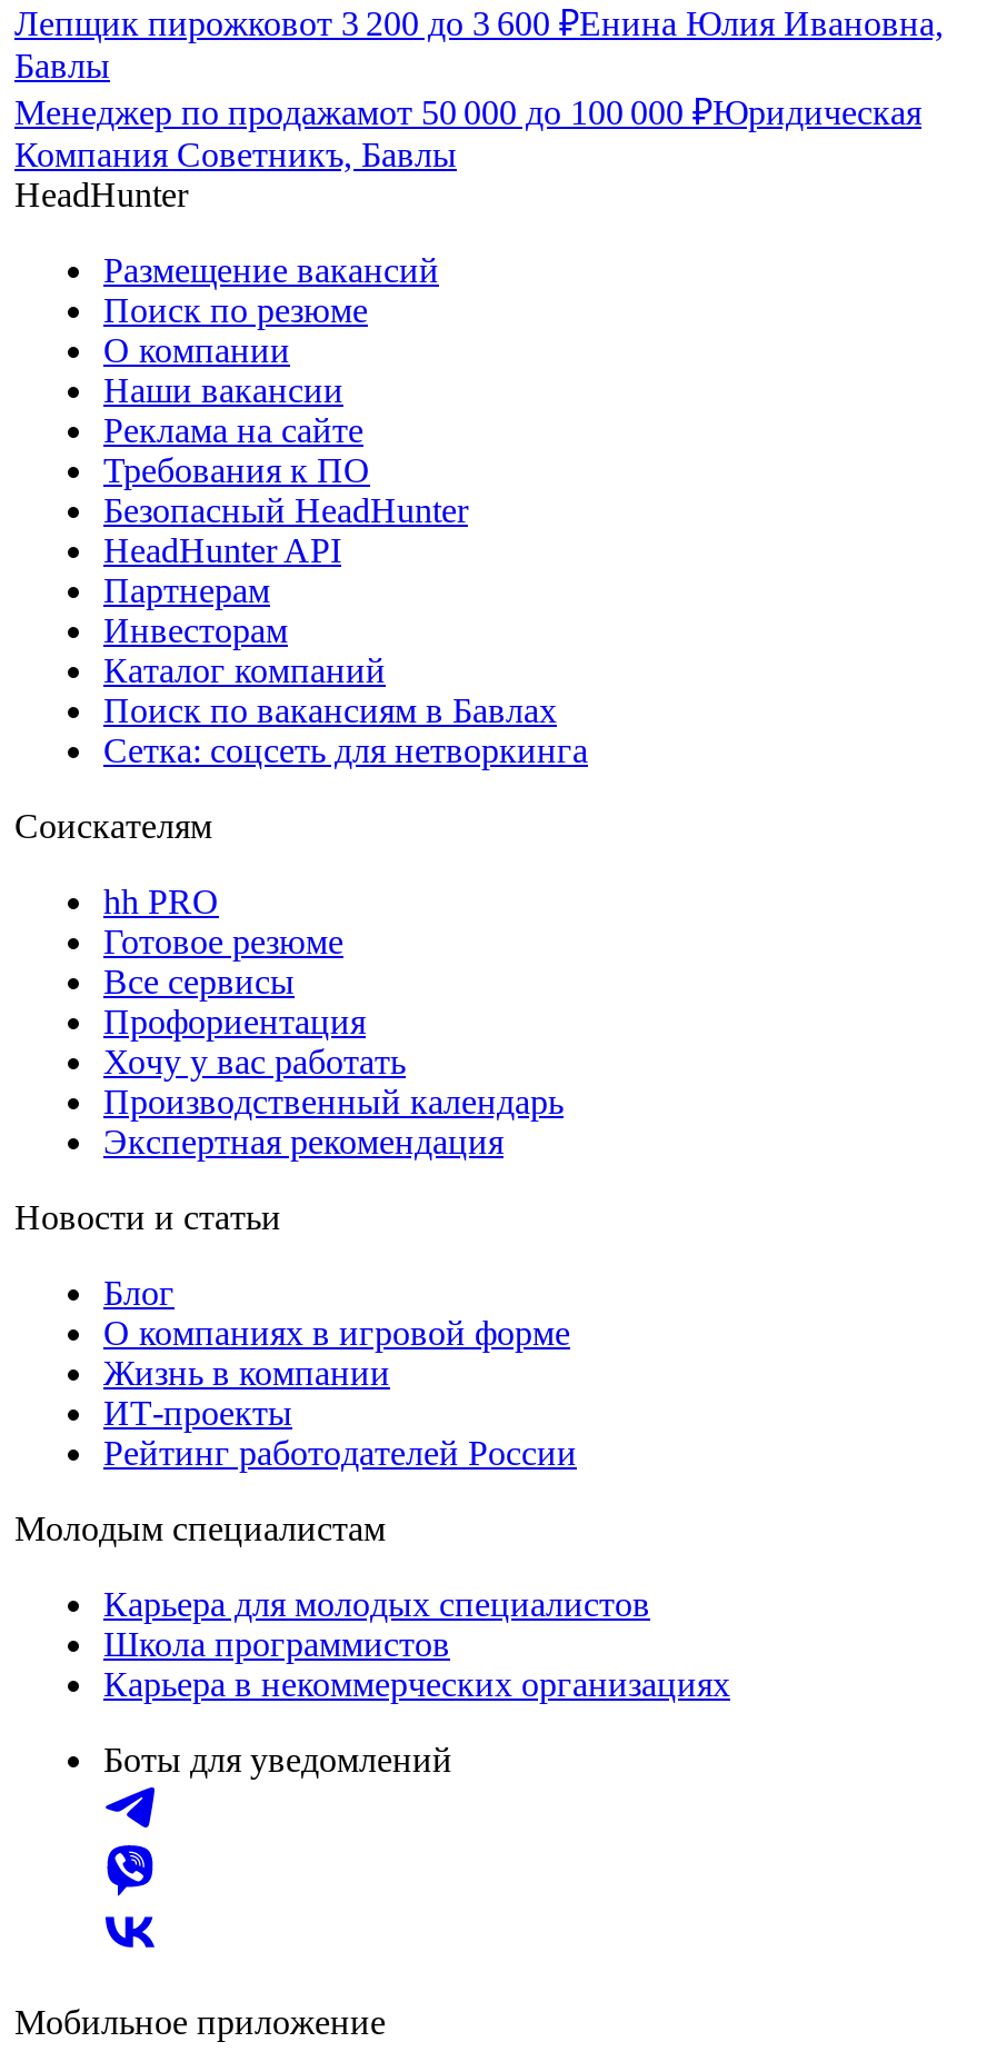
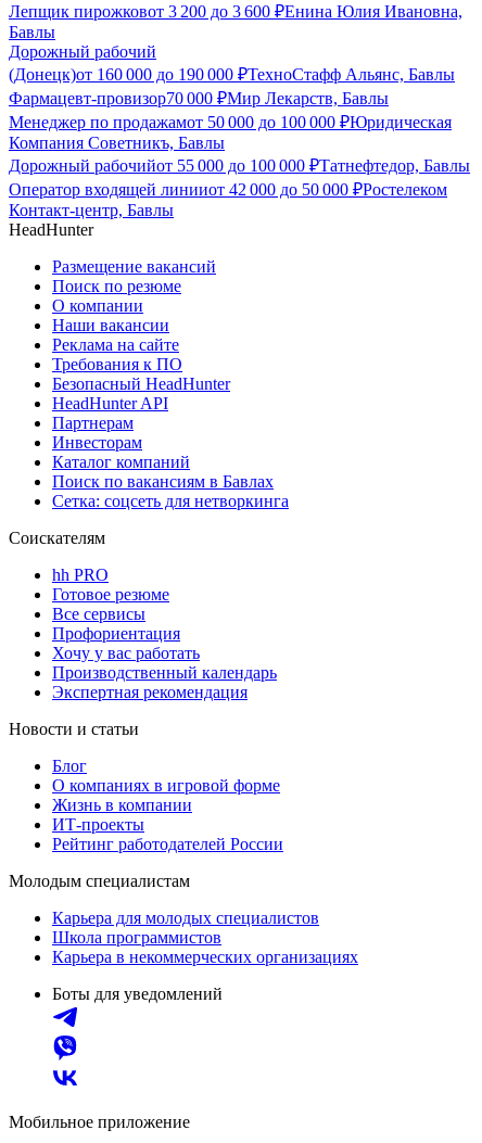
none -> [9,42,455,108] Дорожный рабочий | (Донецк)от 160 000 до 190 000 ₽ТехноСтафф Альянс, Бавлы | Фармацевт-провизор70 000 ₽Мир Лекарств, Бавлы
none -> [9,156,470,219] Дорожный рабочийот 55 000 до 100 000 ₽Татнефтедор, Бавлы | Оператор входящей линииот 42 000 до 50 000 ₽Ростелеком | Контакт-центр, Бавлы

